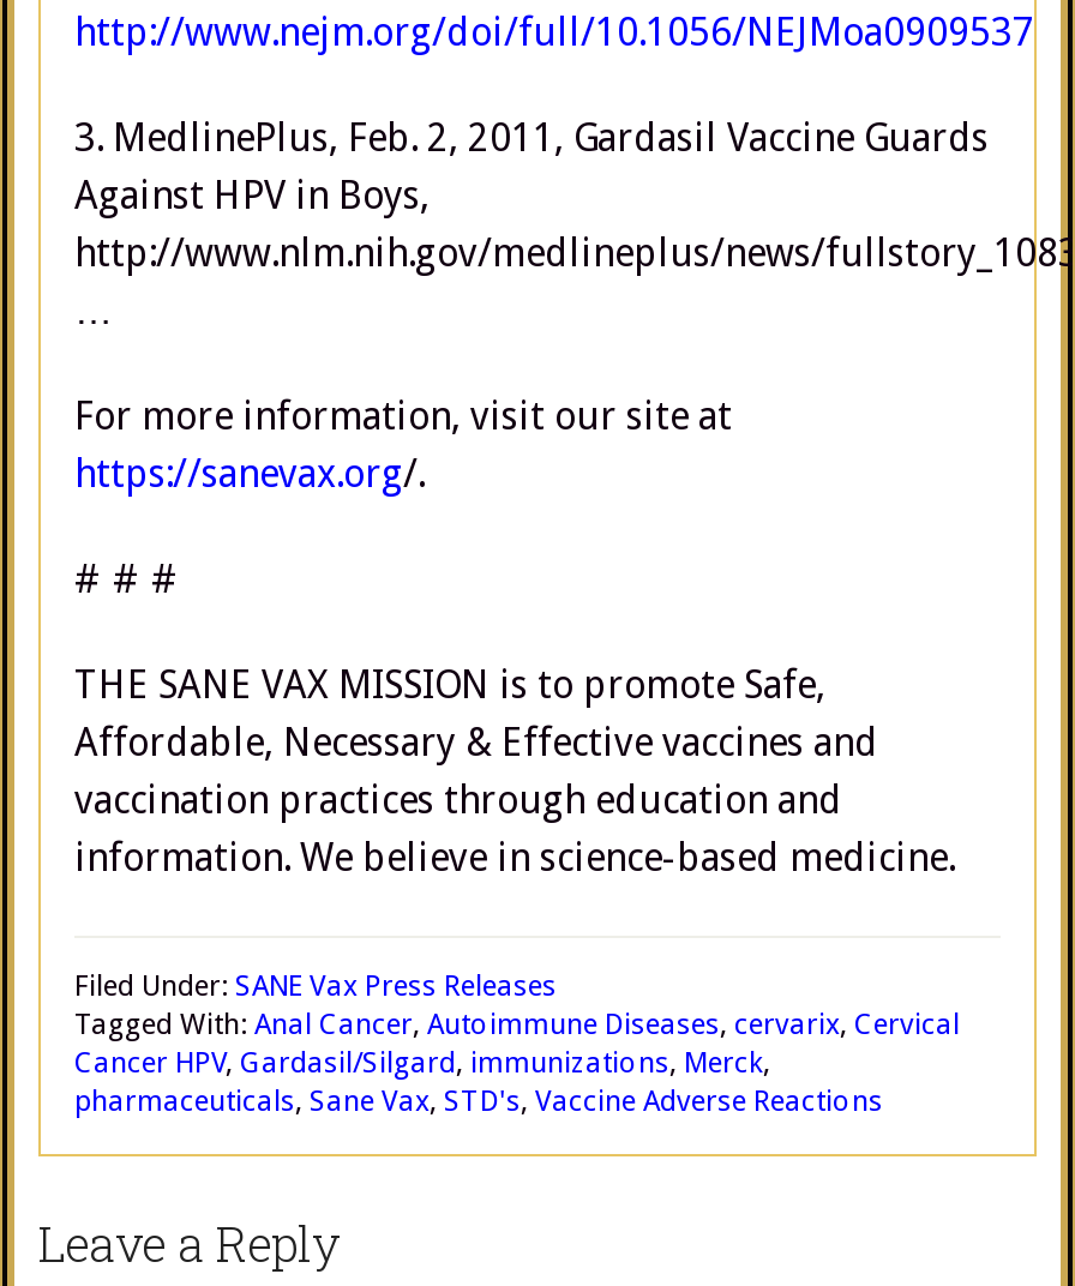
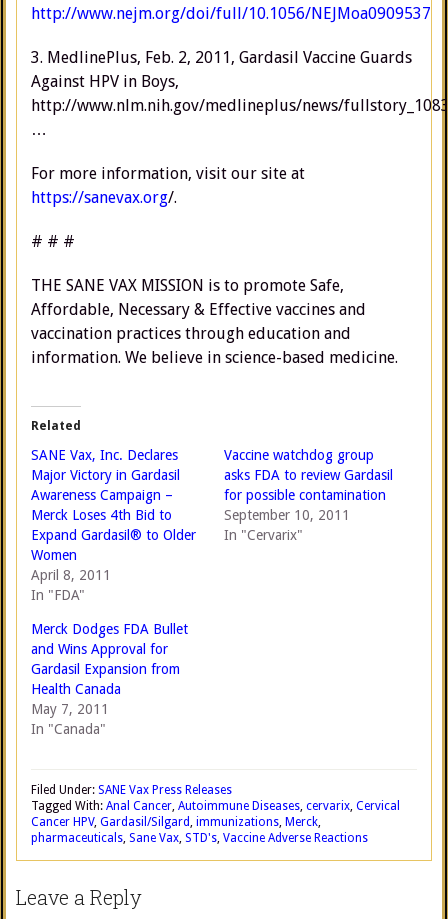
none -> [31,419,196,603] Related | SANE Vax, Inc. Declares | Major Victory in Gardasil | Awareness Campaign – | Merck Loses 4th Bid to | Expand Gardasil® to Older | Women | April 8, 2011 | In "FDA"
none -> [31,621,188,737] Merck Dodges FDA Bullet | and Wins Approval for | Gardasil Expansion from | Health Canada | May 7, 2011 | In "Canada"
none -> [224,447,393,543] Vaccine watchdog group | asks FDA to review Gardasil | for possible contamination | September 10, 2011 | In "Cervarix"

